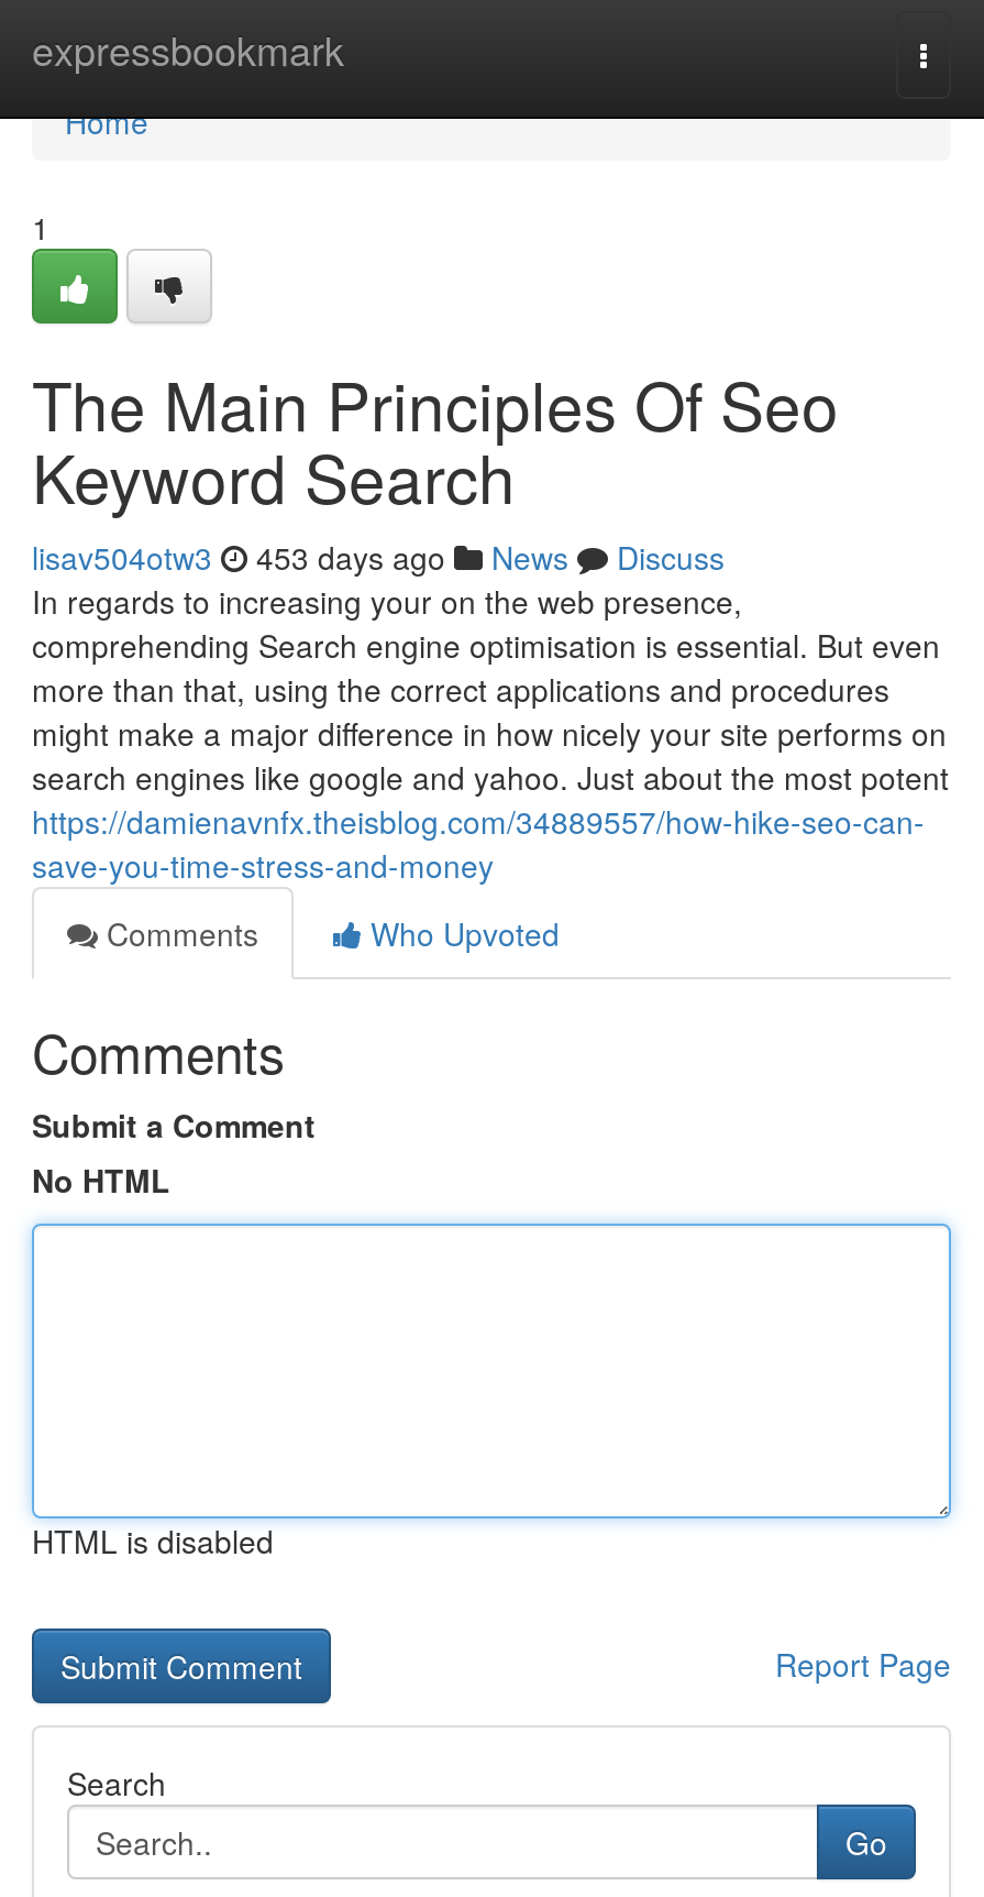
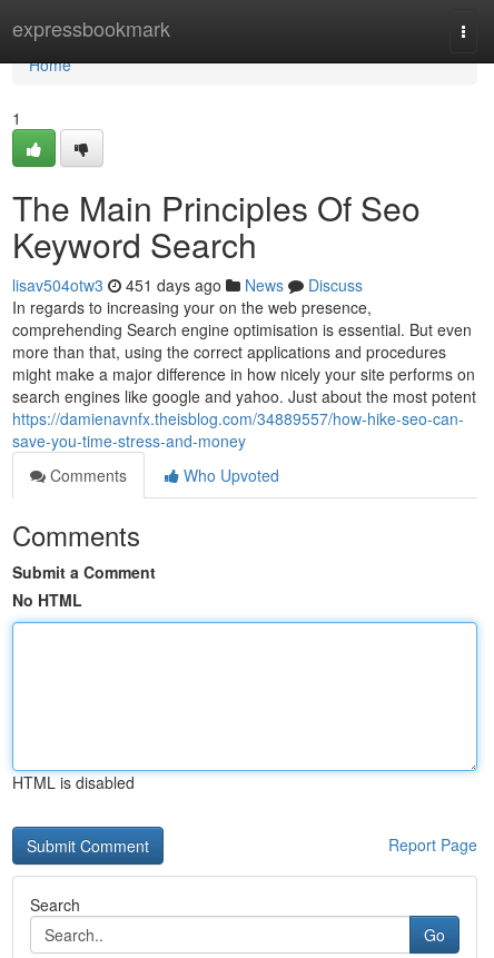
[32,535,725,579] lisav504otw3 453 days ago News Discuss -> [12,274,363,296] lisav504otw3 451 days ago News Discuss

